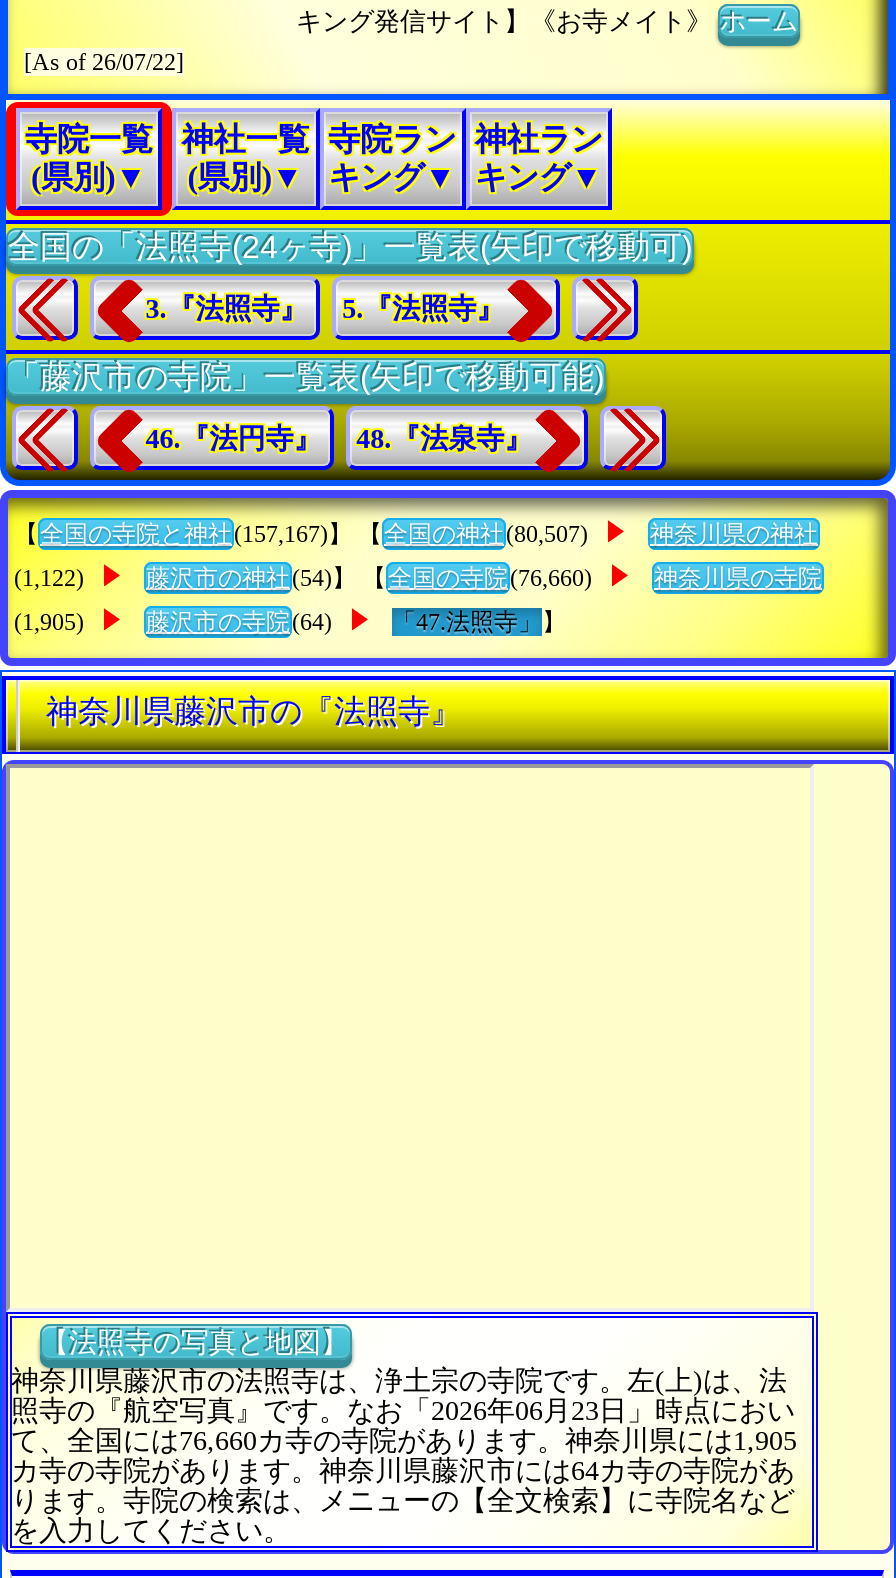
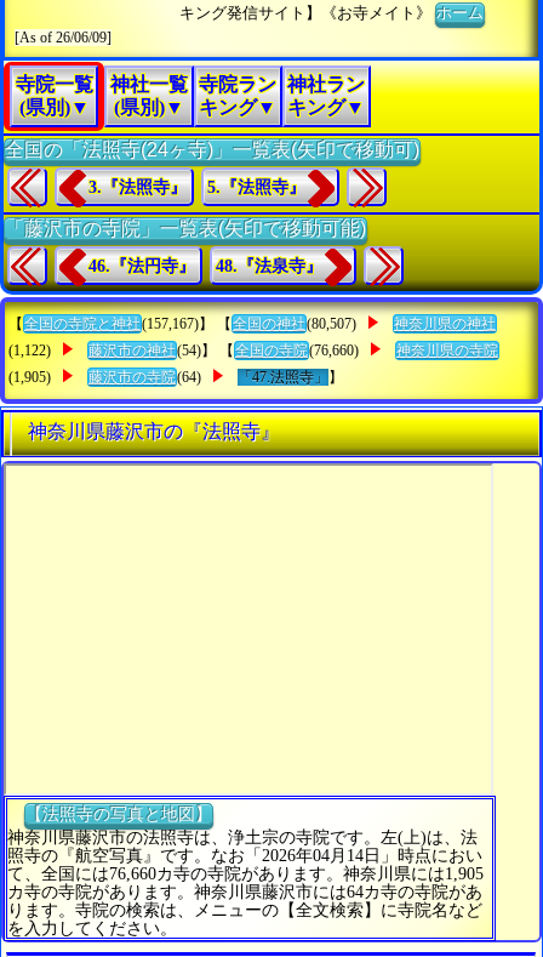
[24,48,184,76] [As of 26/07/22] -> [15,29,112,46] [As of 26/06/09]
[11,1396,795,1426] 照寺の『航空写真』です。なお「2026年06月23日」時点におい -> [7,846,482,865] 照寺の『航空写真』です。なお「2026年04月14日」時点におい

